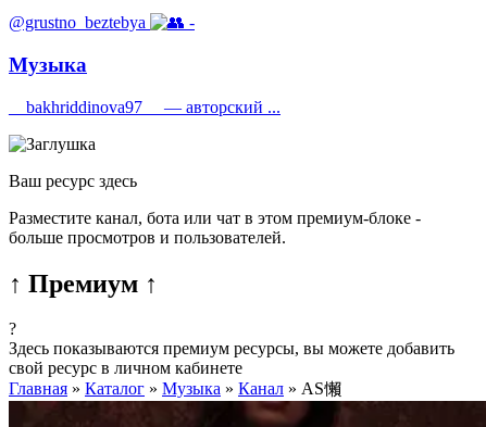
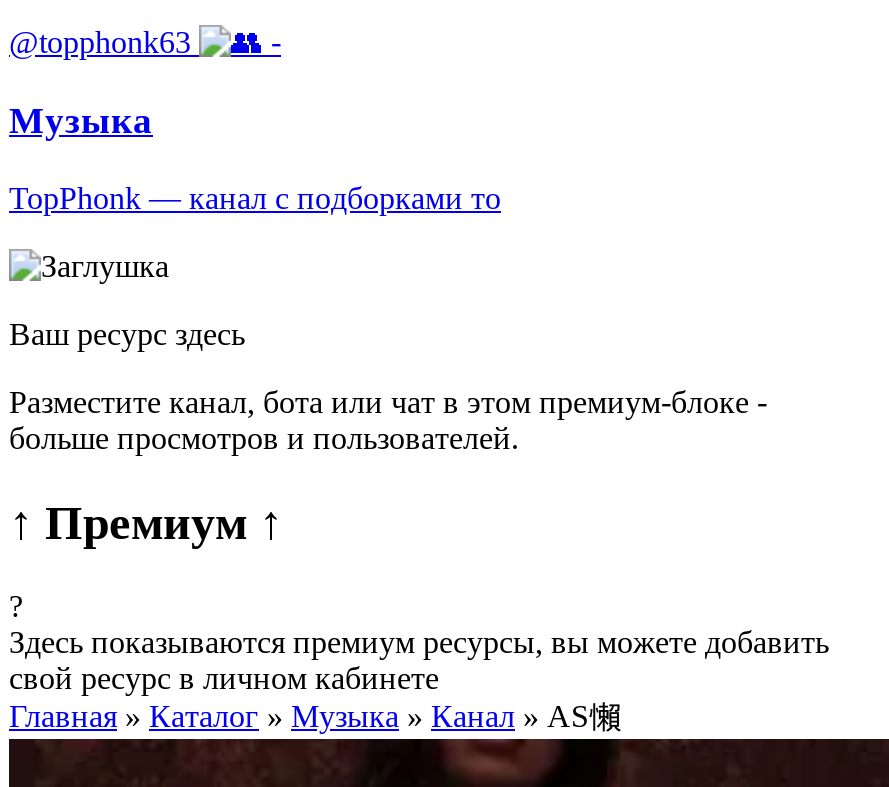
[9,13,146,32] @grustno_beztebya -> [9,25,191,59] @topphonk63
[9,97,281,116] __bakhriddinova97__ — авторский ... -> [9,180,501,214] TopPhonk — канал с подборками то

